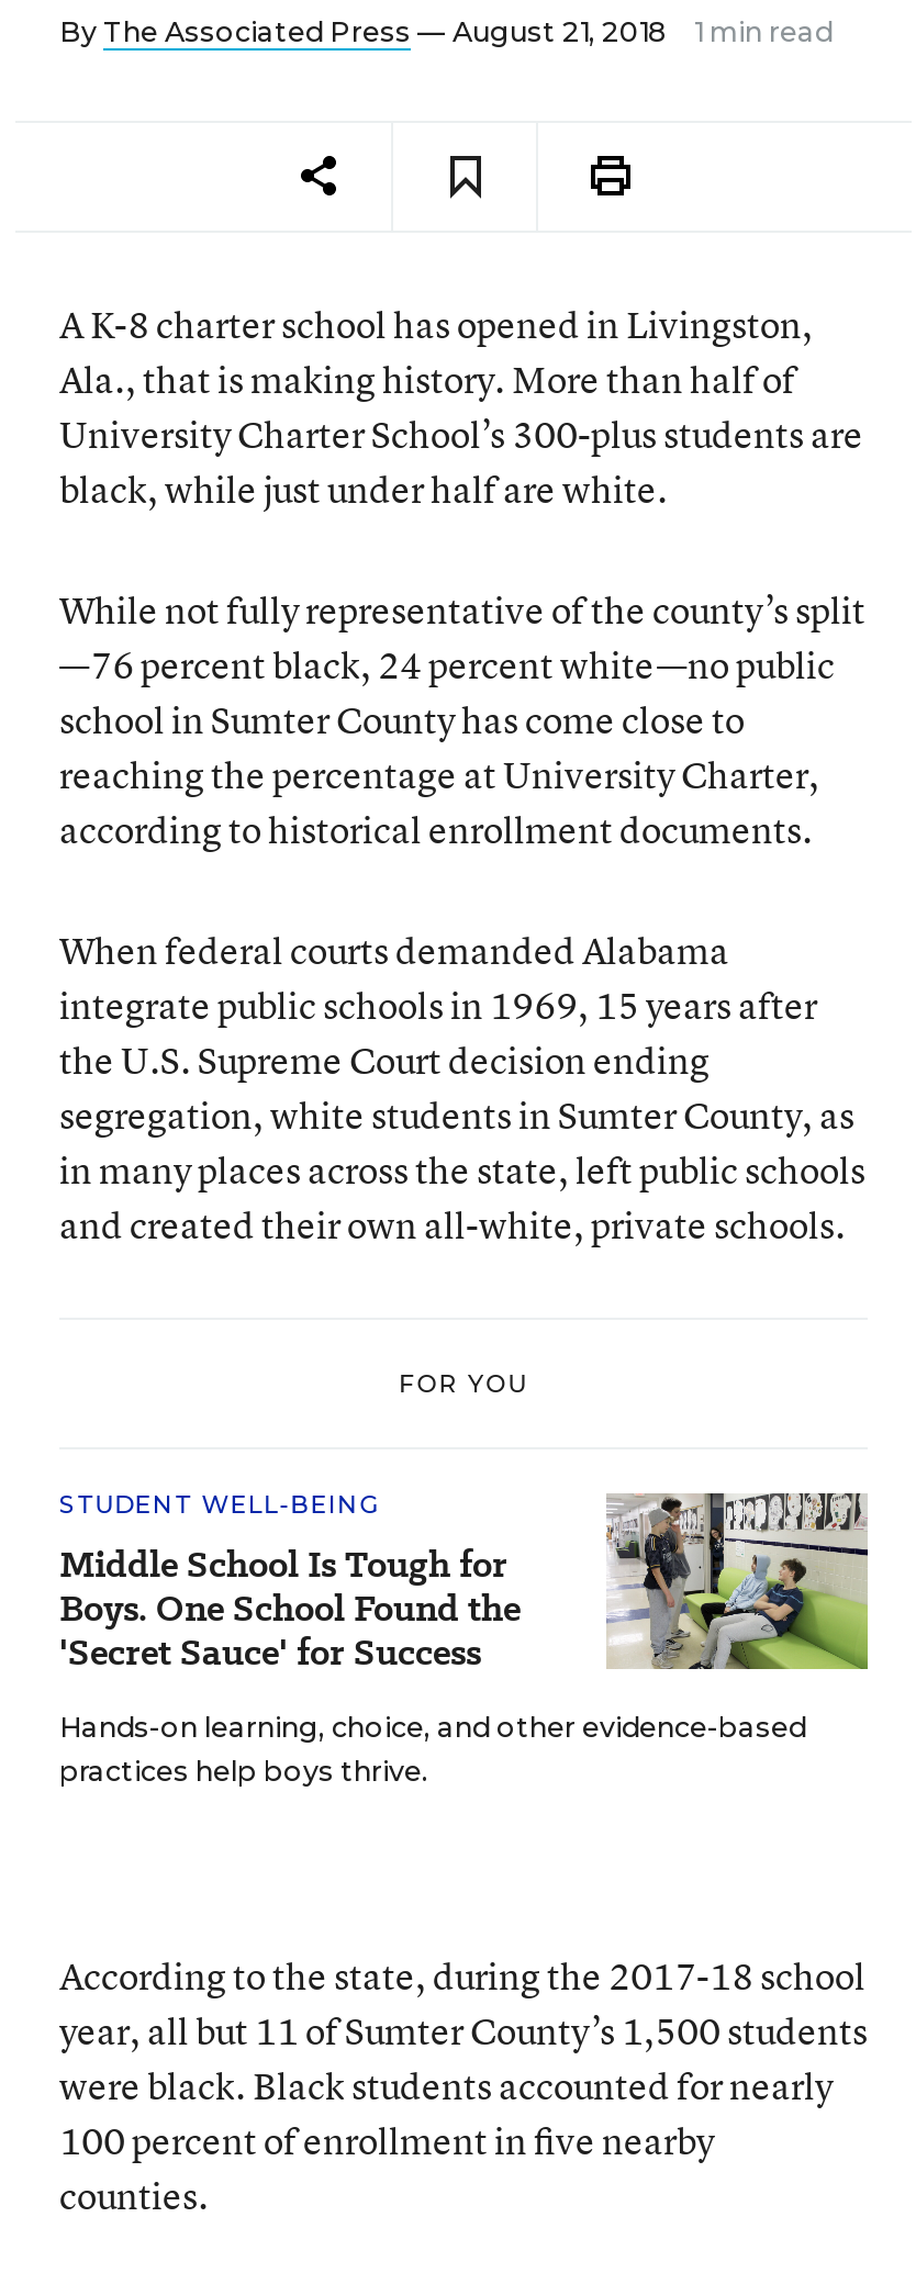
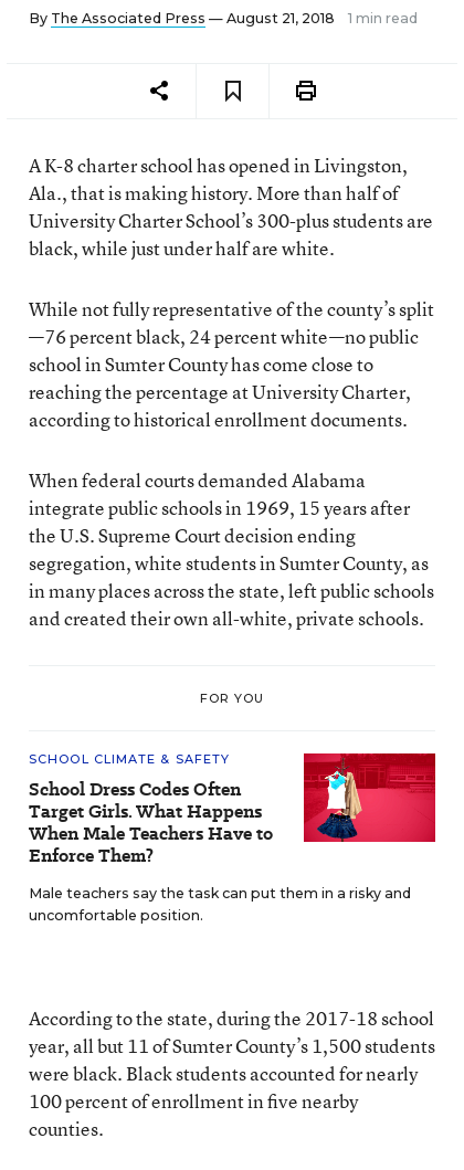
[59,1489,870,1678] [image] | STUDENT WELL-BEING | Middle School Is Tough for | Boys. One School Found the | 'Secret Sauce' for Success -> [29,751,436,868] [image] | SCHOOL CLIMATE & SAFETY | School Dress Codes Often | Target Girls. What Happens | When Male Teachers Have to | Enforce Them?
[59,1711,806,1788] Hands-on learning, choice, and other evidence-based | practices help boys thrive. -> [29,885,411,924] Male teachers say the task can put them in a risky and | uncomfortable position.

